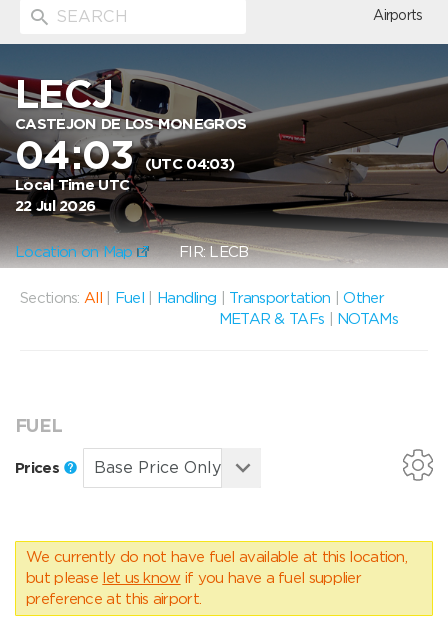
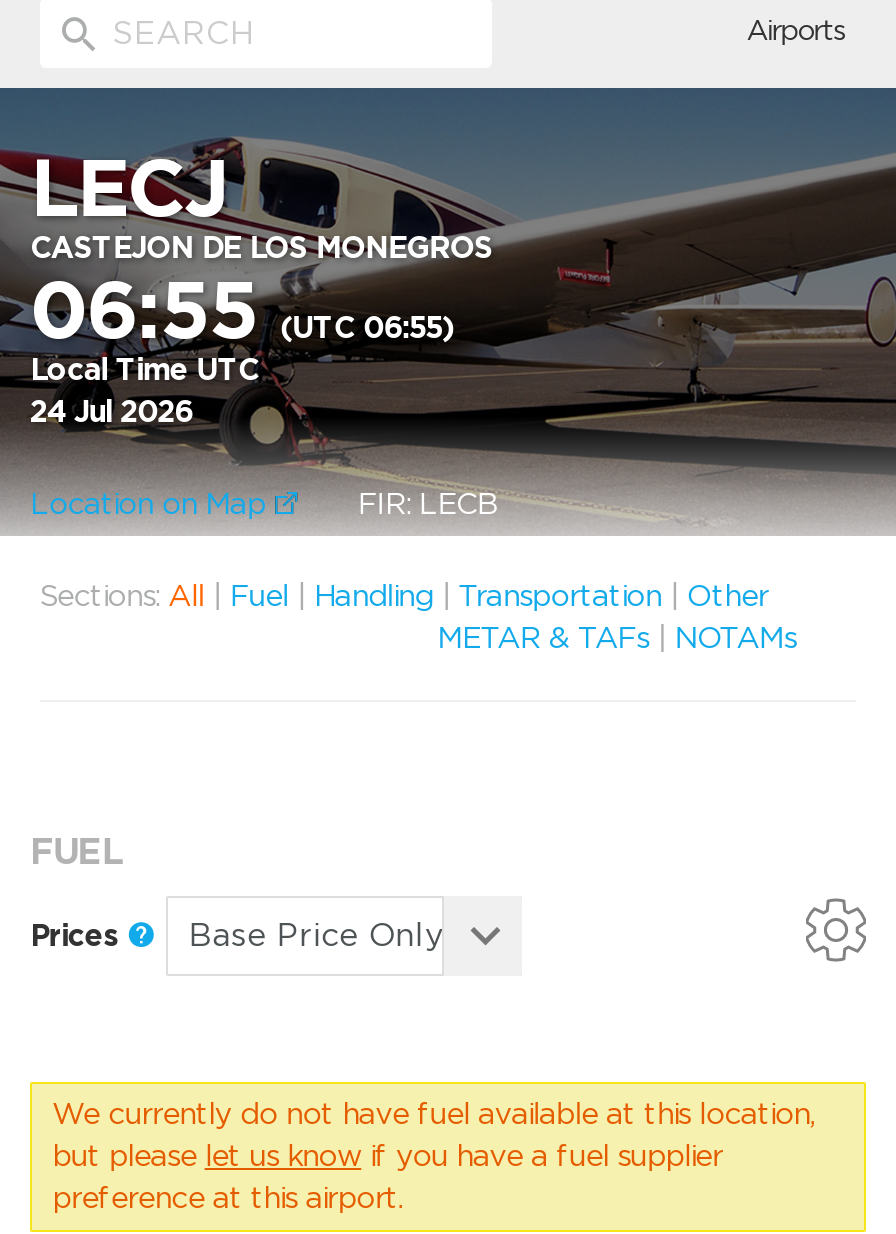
[15,131,234,179] 04:03(UTC 04:03) -> [30,262,454,358] 06:55(UTC 06:55)
[15,197,95,215] 22 Jul 2026 -> [30,394,193,430] 24 Jul 2026

